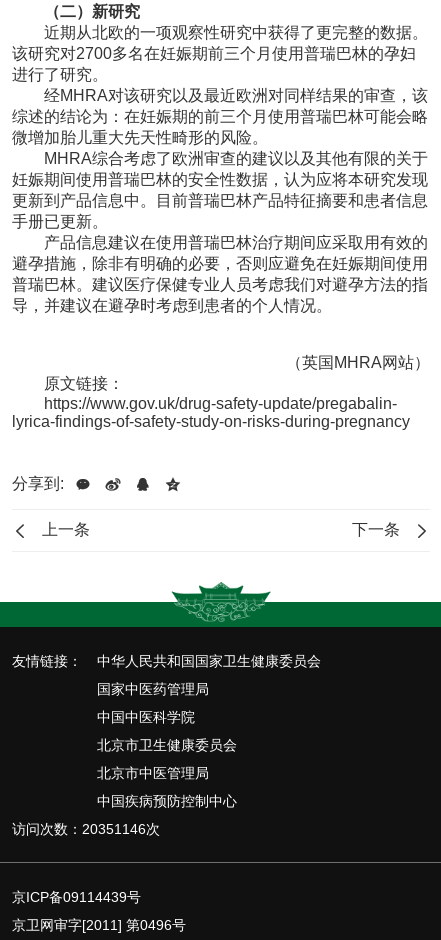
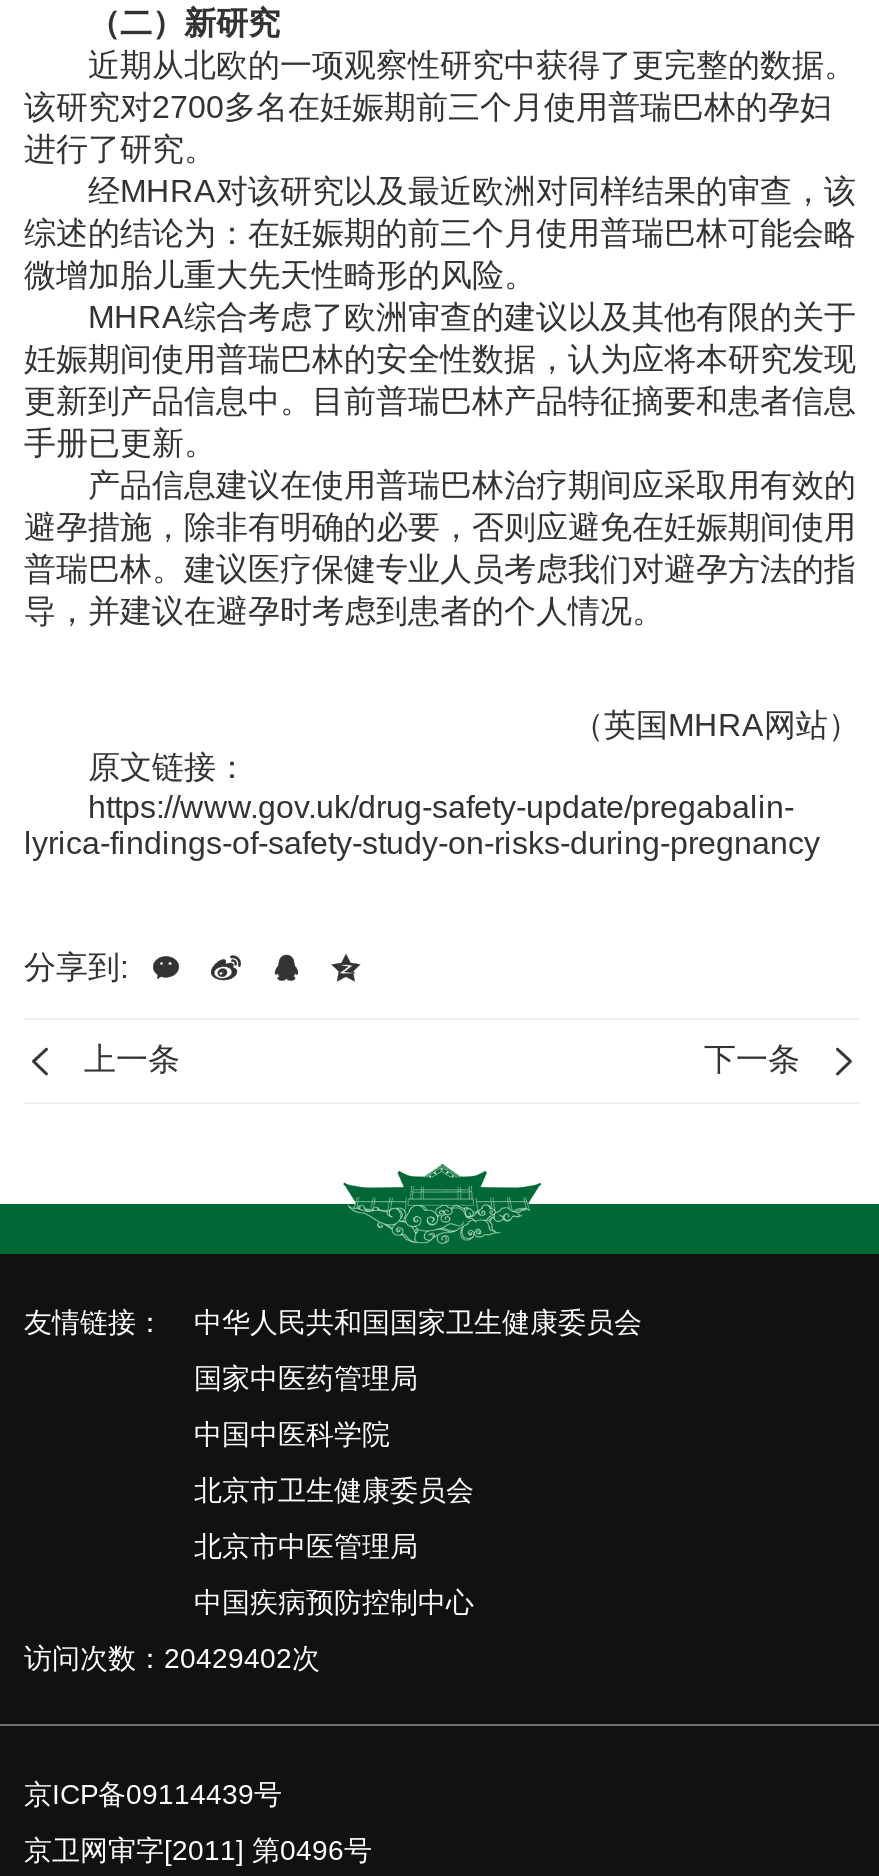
[12,821,160,837] 访问次数：20351146次 -> [24,1642,320,1674] 访问次数：20429402次

